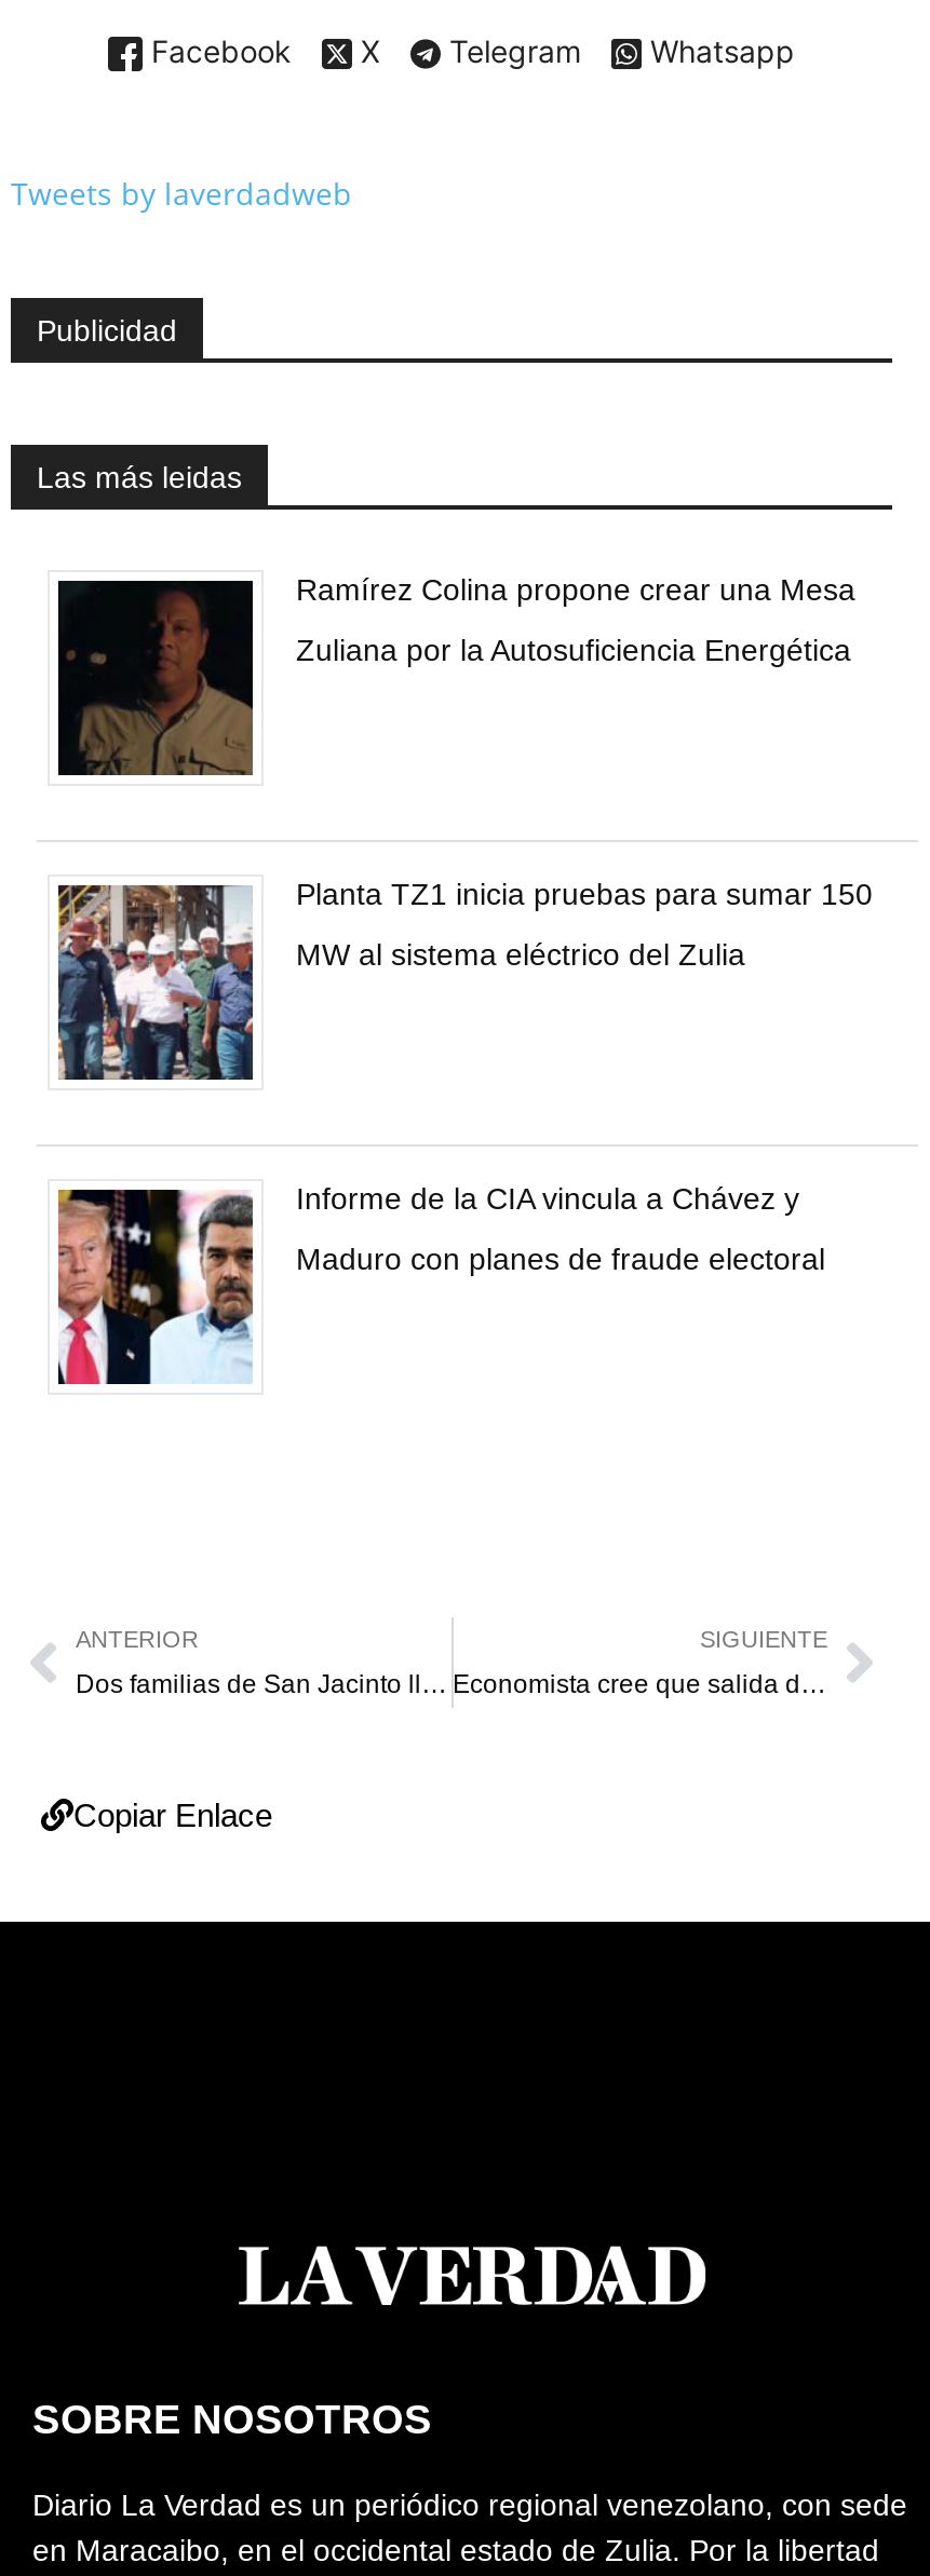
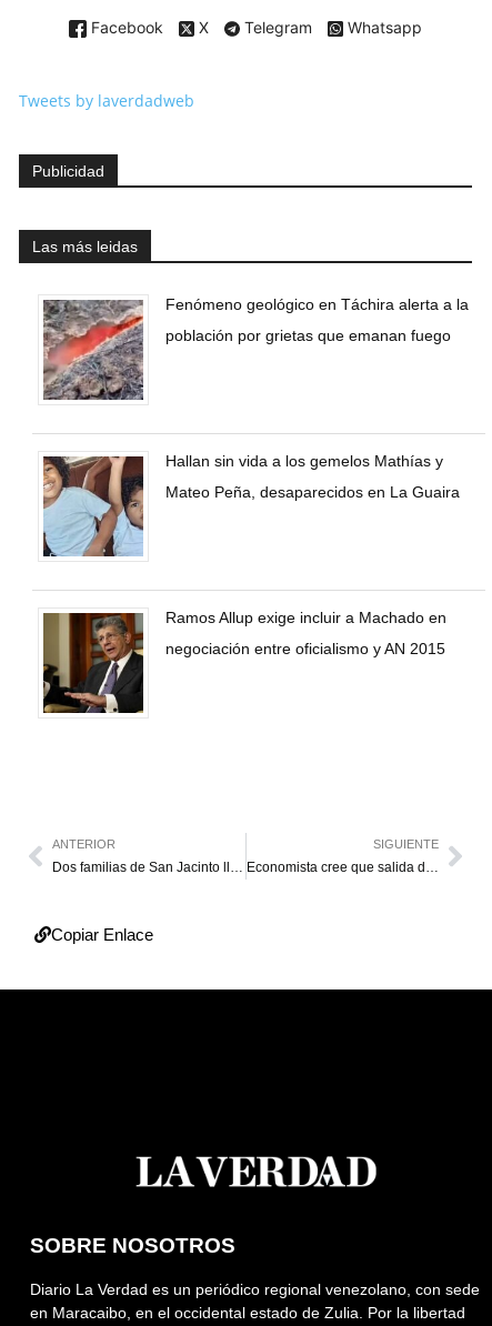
[56,572,855,775] [image] | Ramírez Colina propone crear una Mesa -> [42,296,469,401] [image] | Fenómeno geológico en Táchira alerta a la
[296,633,851,667] Zuliana por la Autosuficiencia Energética -> [165,327,451,344] población por grietas que emanan fuego
[56,877,873,1082] [image] | Planta TZ1 inicia pruebas para sumar 150 -> [42,452,443,557] [image] | Hallan sin vida a los gemelos Mathías y
[296,937,745,972] MW al sistema eléctrico del Zulia -> [165,483,460,501] Mateo Peña, desaparecidos en La Guaira
[58,1181,799,1386] [image] | Informe de la CIA vincula a Chávez y -> [42,609,446,714] [image] | Ramos Allup exige incluir a Machado en
[296,1242,825,1276] Maduro con planes de fraude electoral -> [165,640,445,658] negociación entre oficialismo y AN 2015

